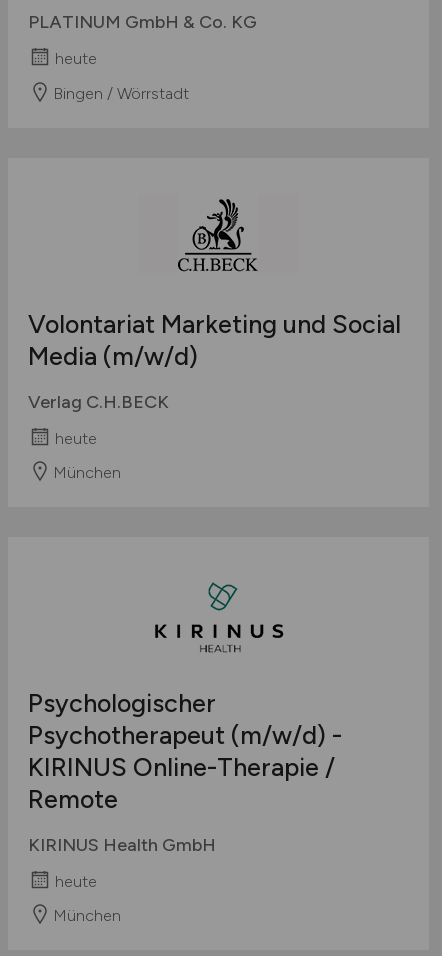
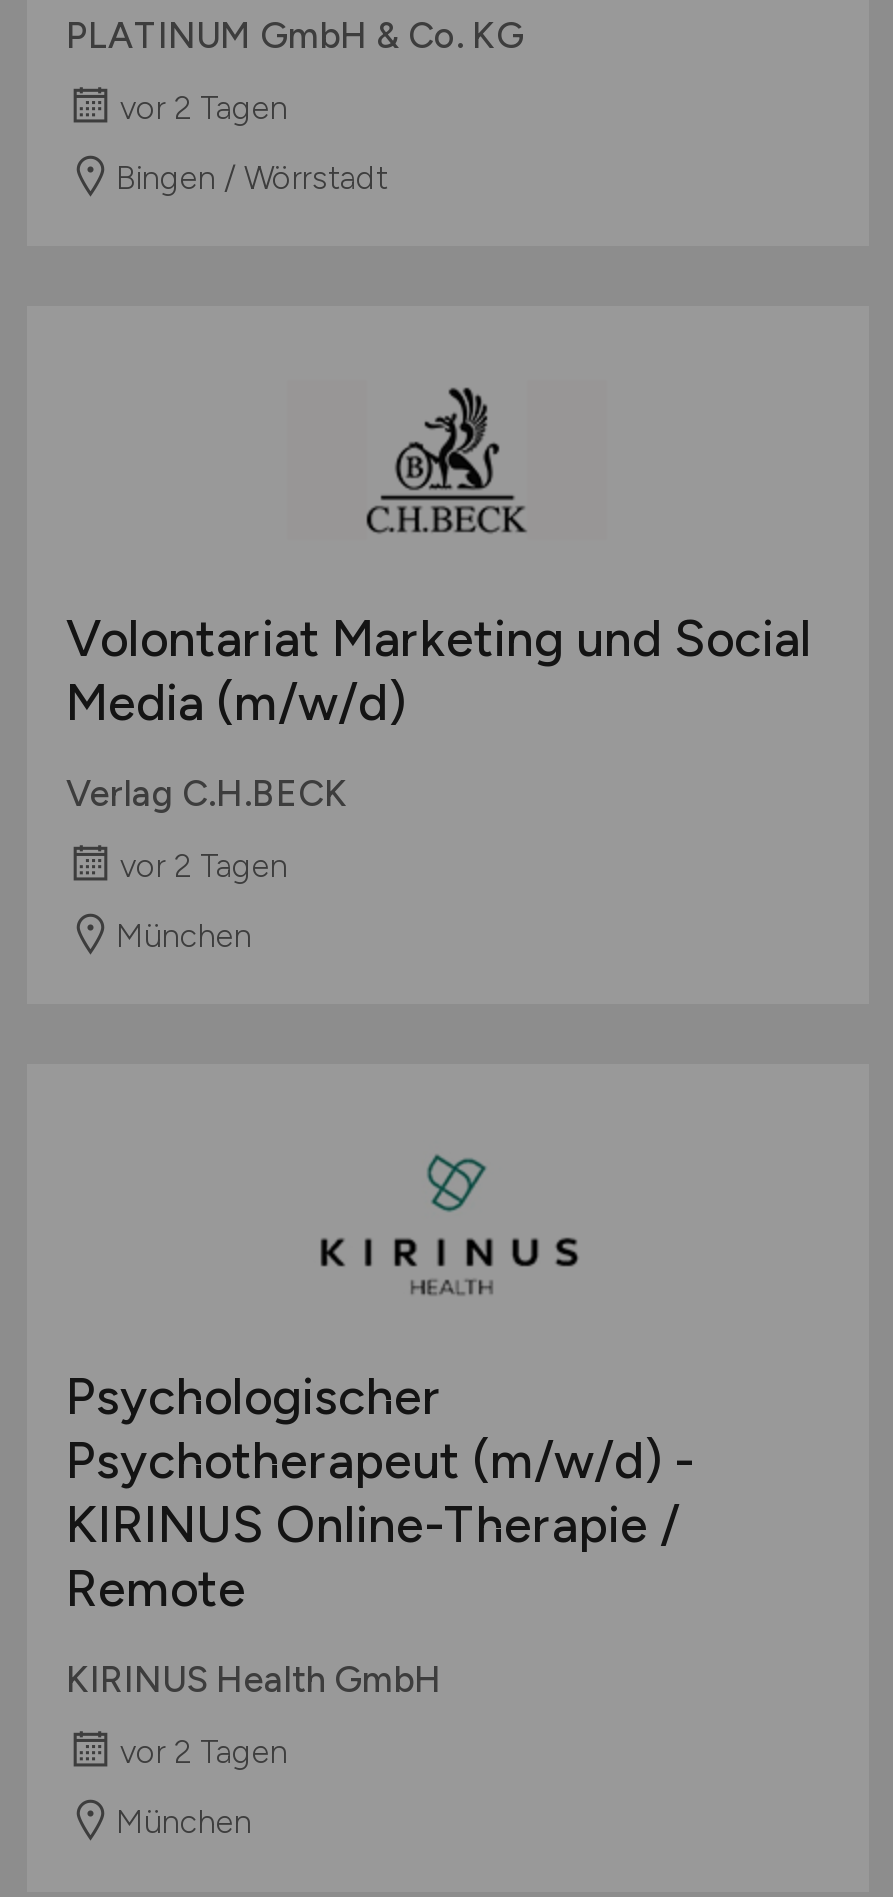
[54,49,96,68] heute -> [120,90,288,128] vor 2 Tagen
[54,428,96,447] heute -> [120,848,288,886] vor 2 Tagen
[54,871,96,890] heute -> [120,1734,288,1772] vor 2 Tagen

